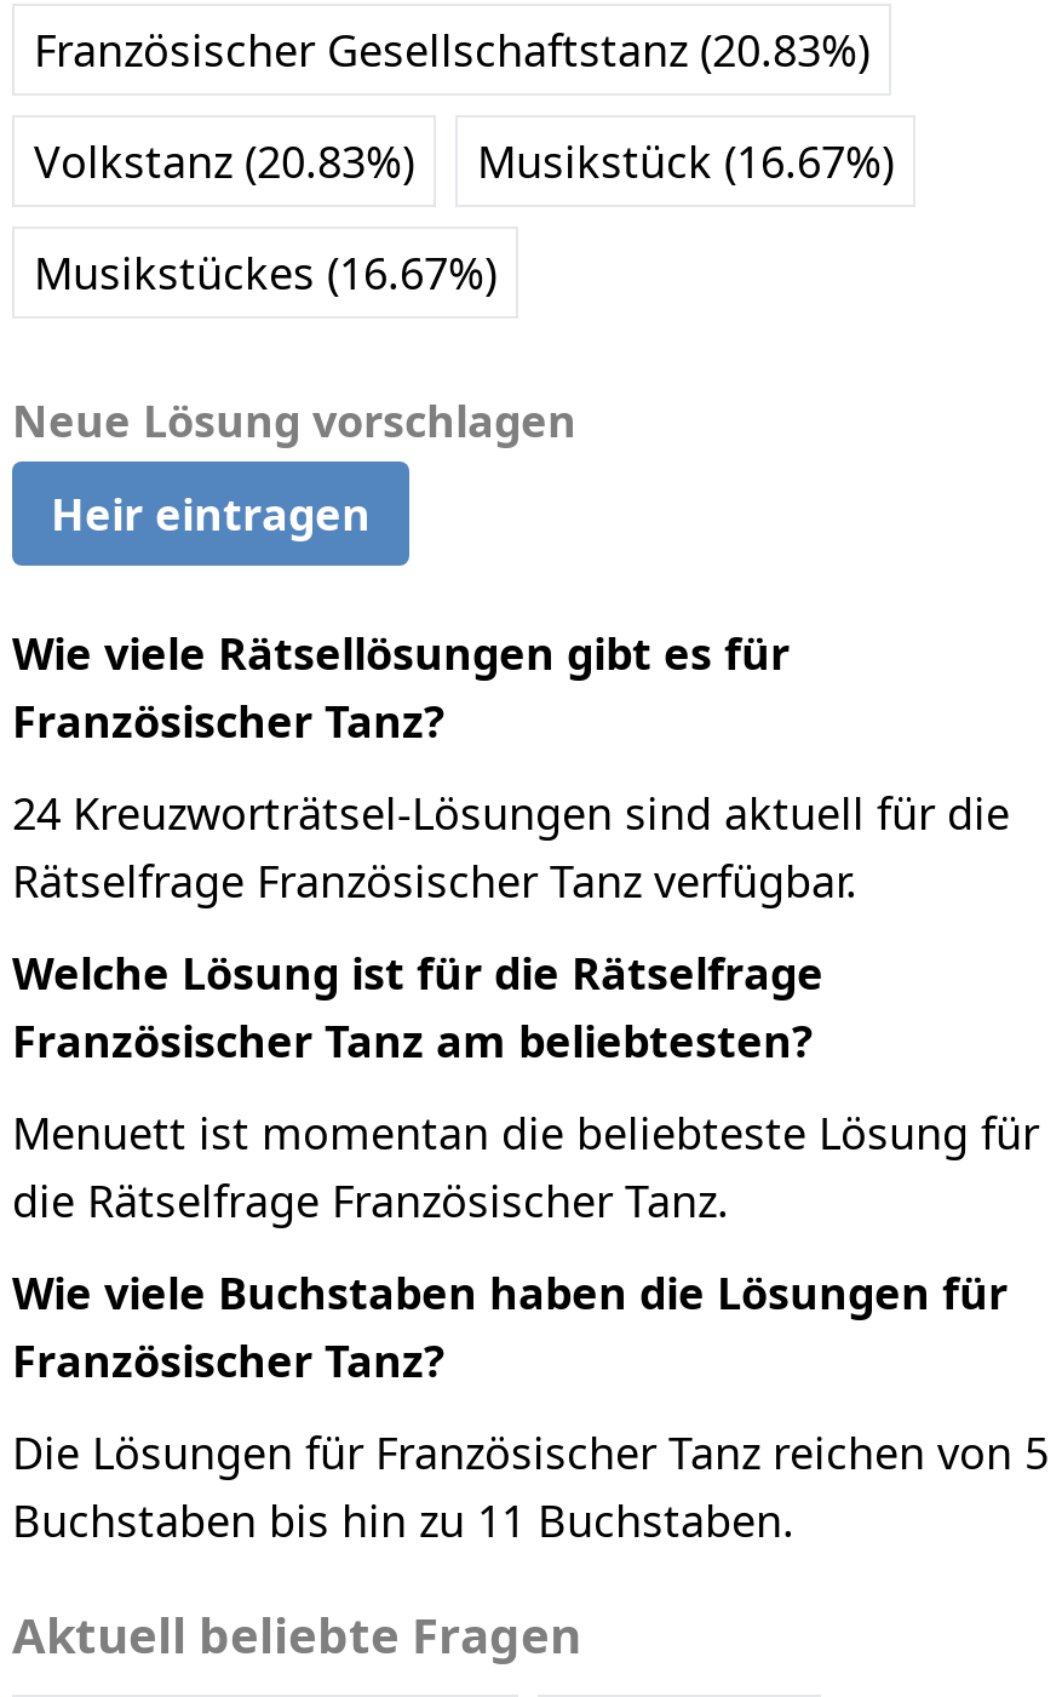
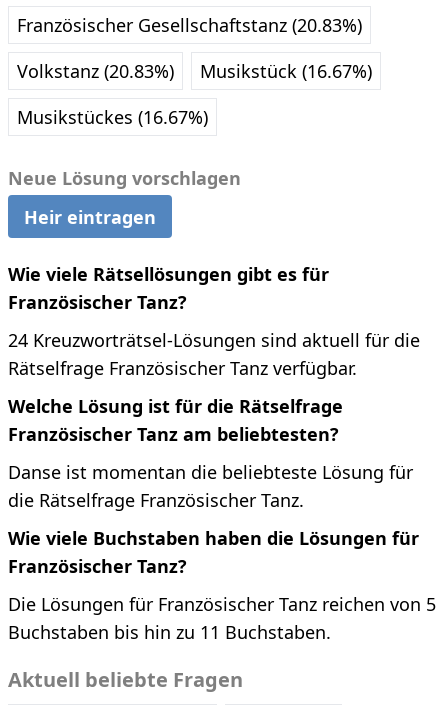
[12,1104,1039,1162] Menuett ist momentan die beliebteste Lösung für -> [8,460,413,484] Danse ist momentan die beliebteste Lösung für

